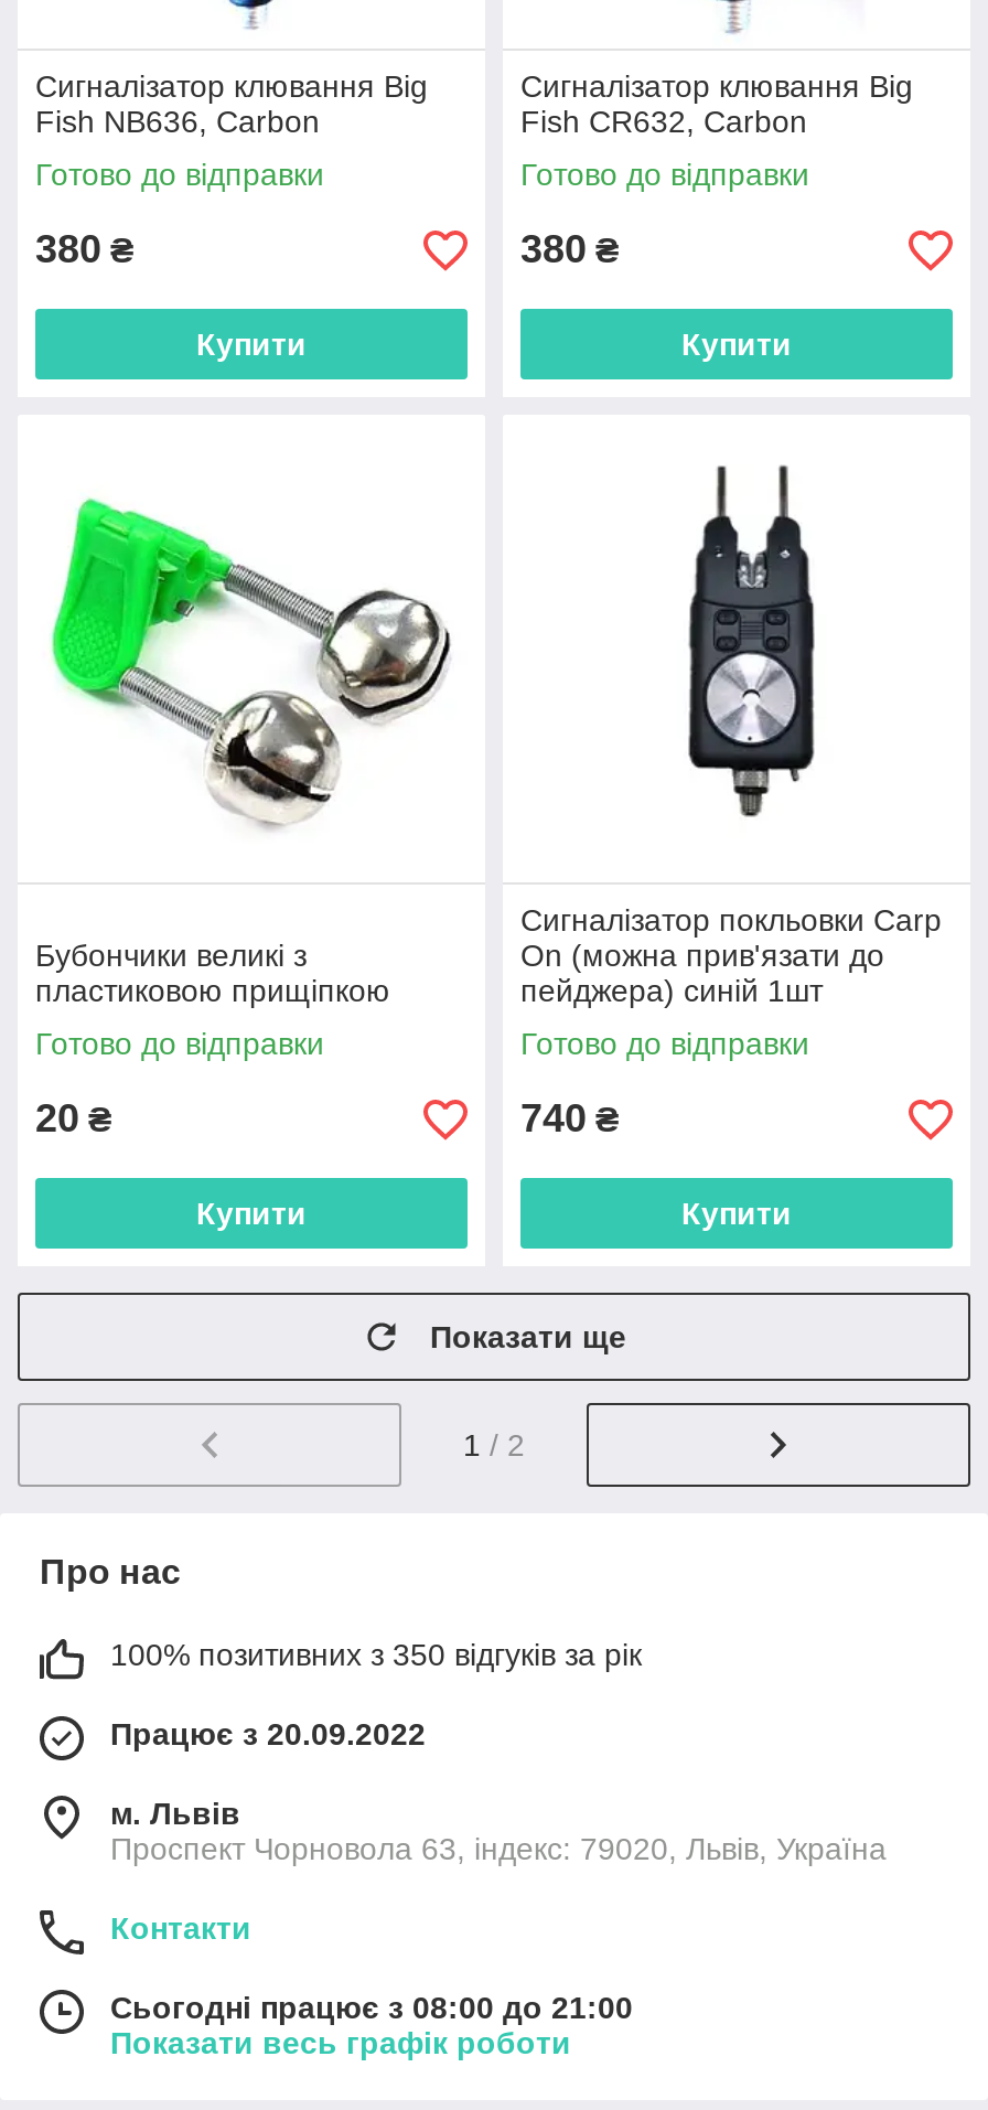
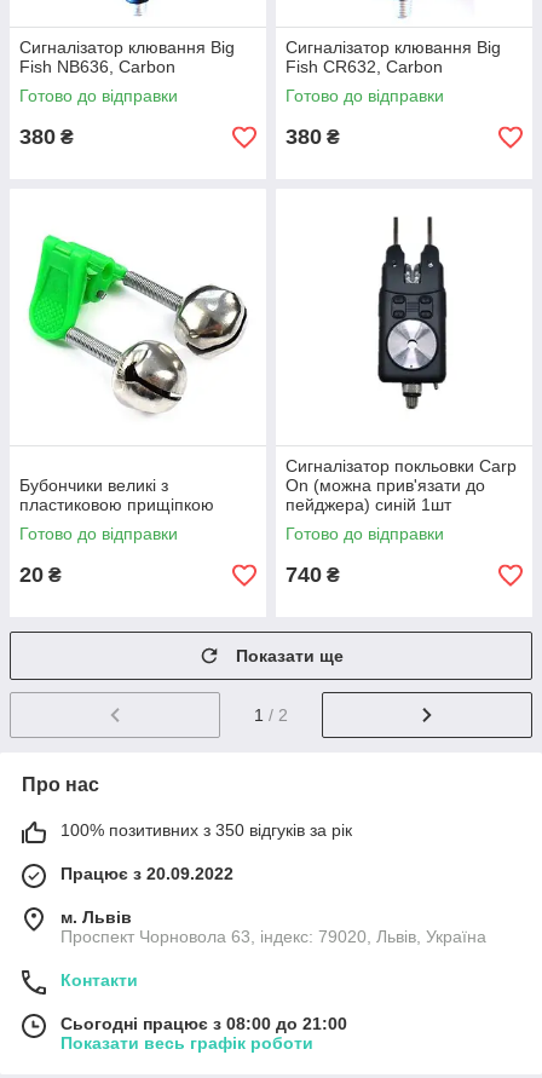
[196,326,307,362] Купити -> none
[681,326,792,362] Купити -> none
[196,1196,307,1231] Купити -> none
[681,1196,792,1231] Купити -> none

